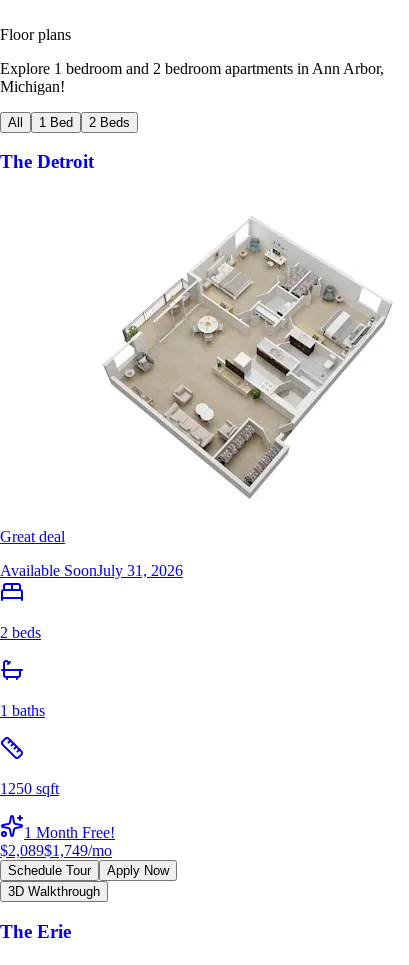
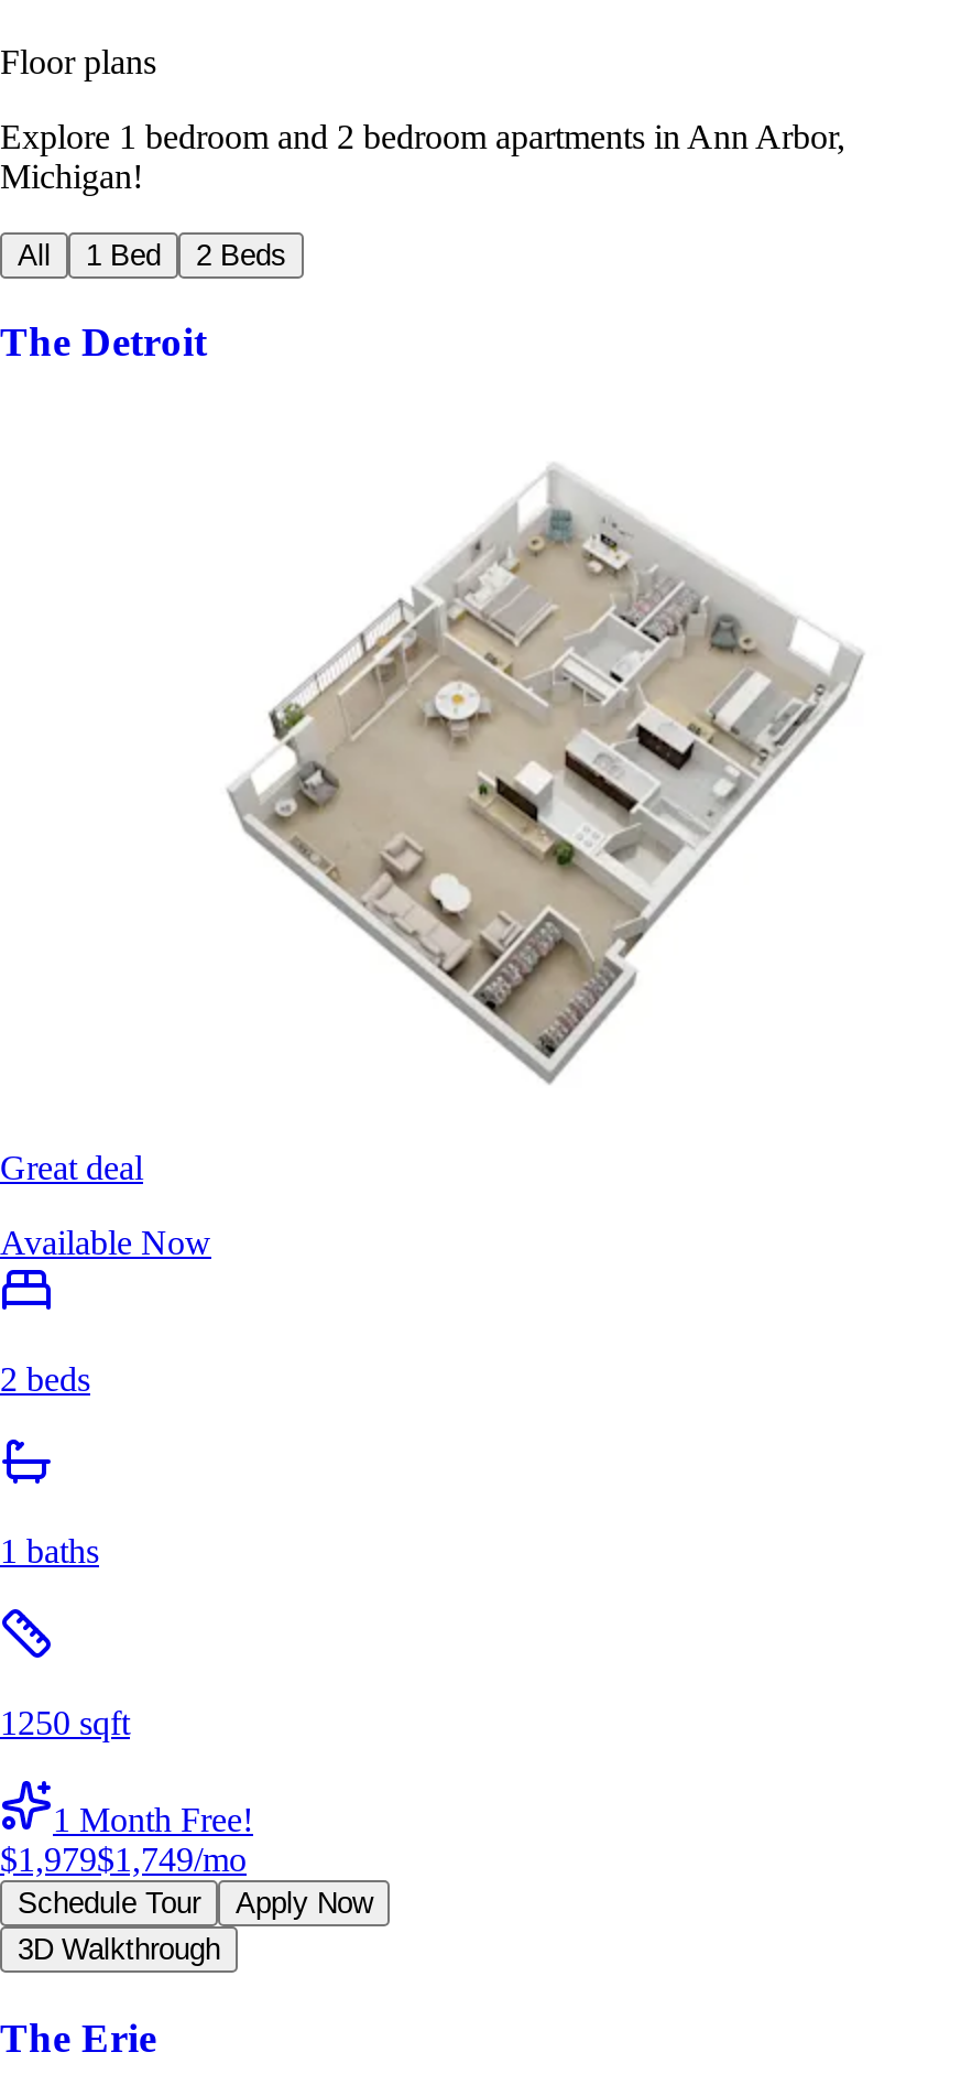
[0,562,183,579] Available SoonJuly 31, 2026 -> [0,1224,211,1261] Available Now
[0,842,112,859] $2,089$1,749/mo -> [0,1840,247,1878] $1,979$1,749/mo

